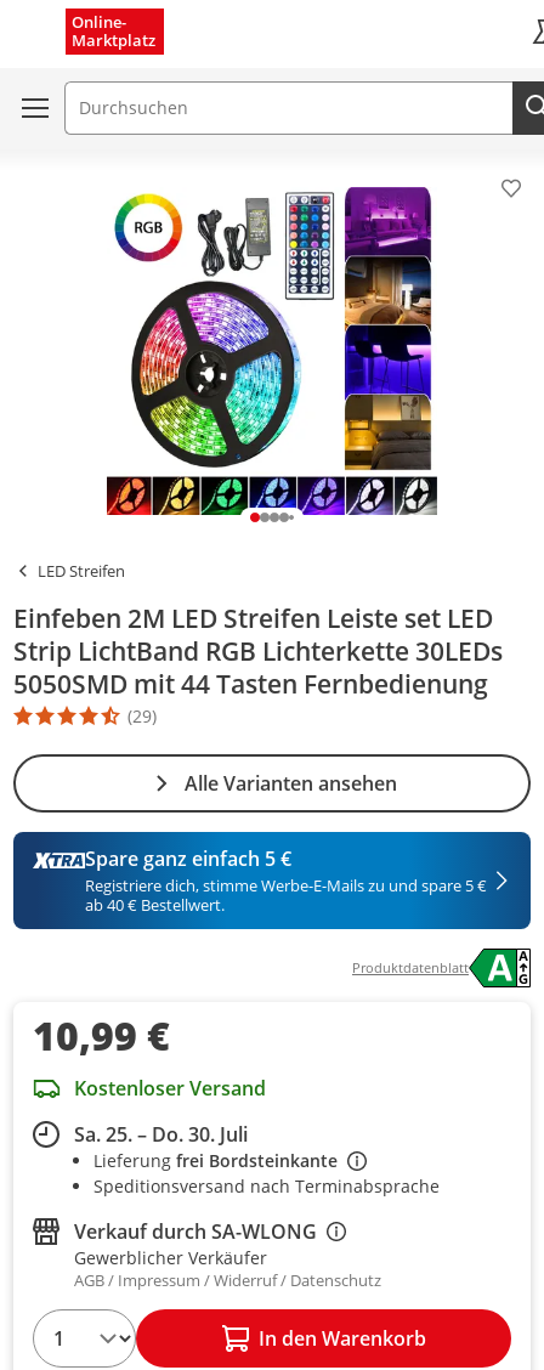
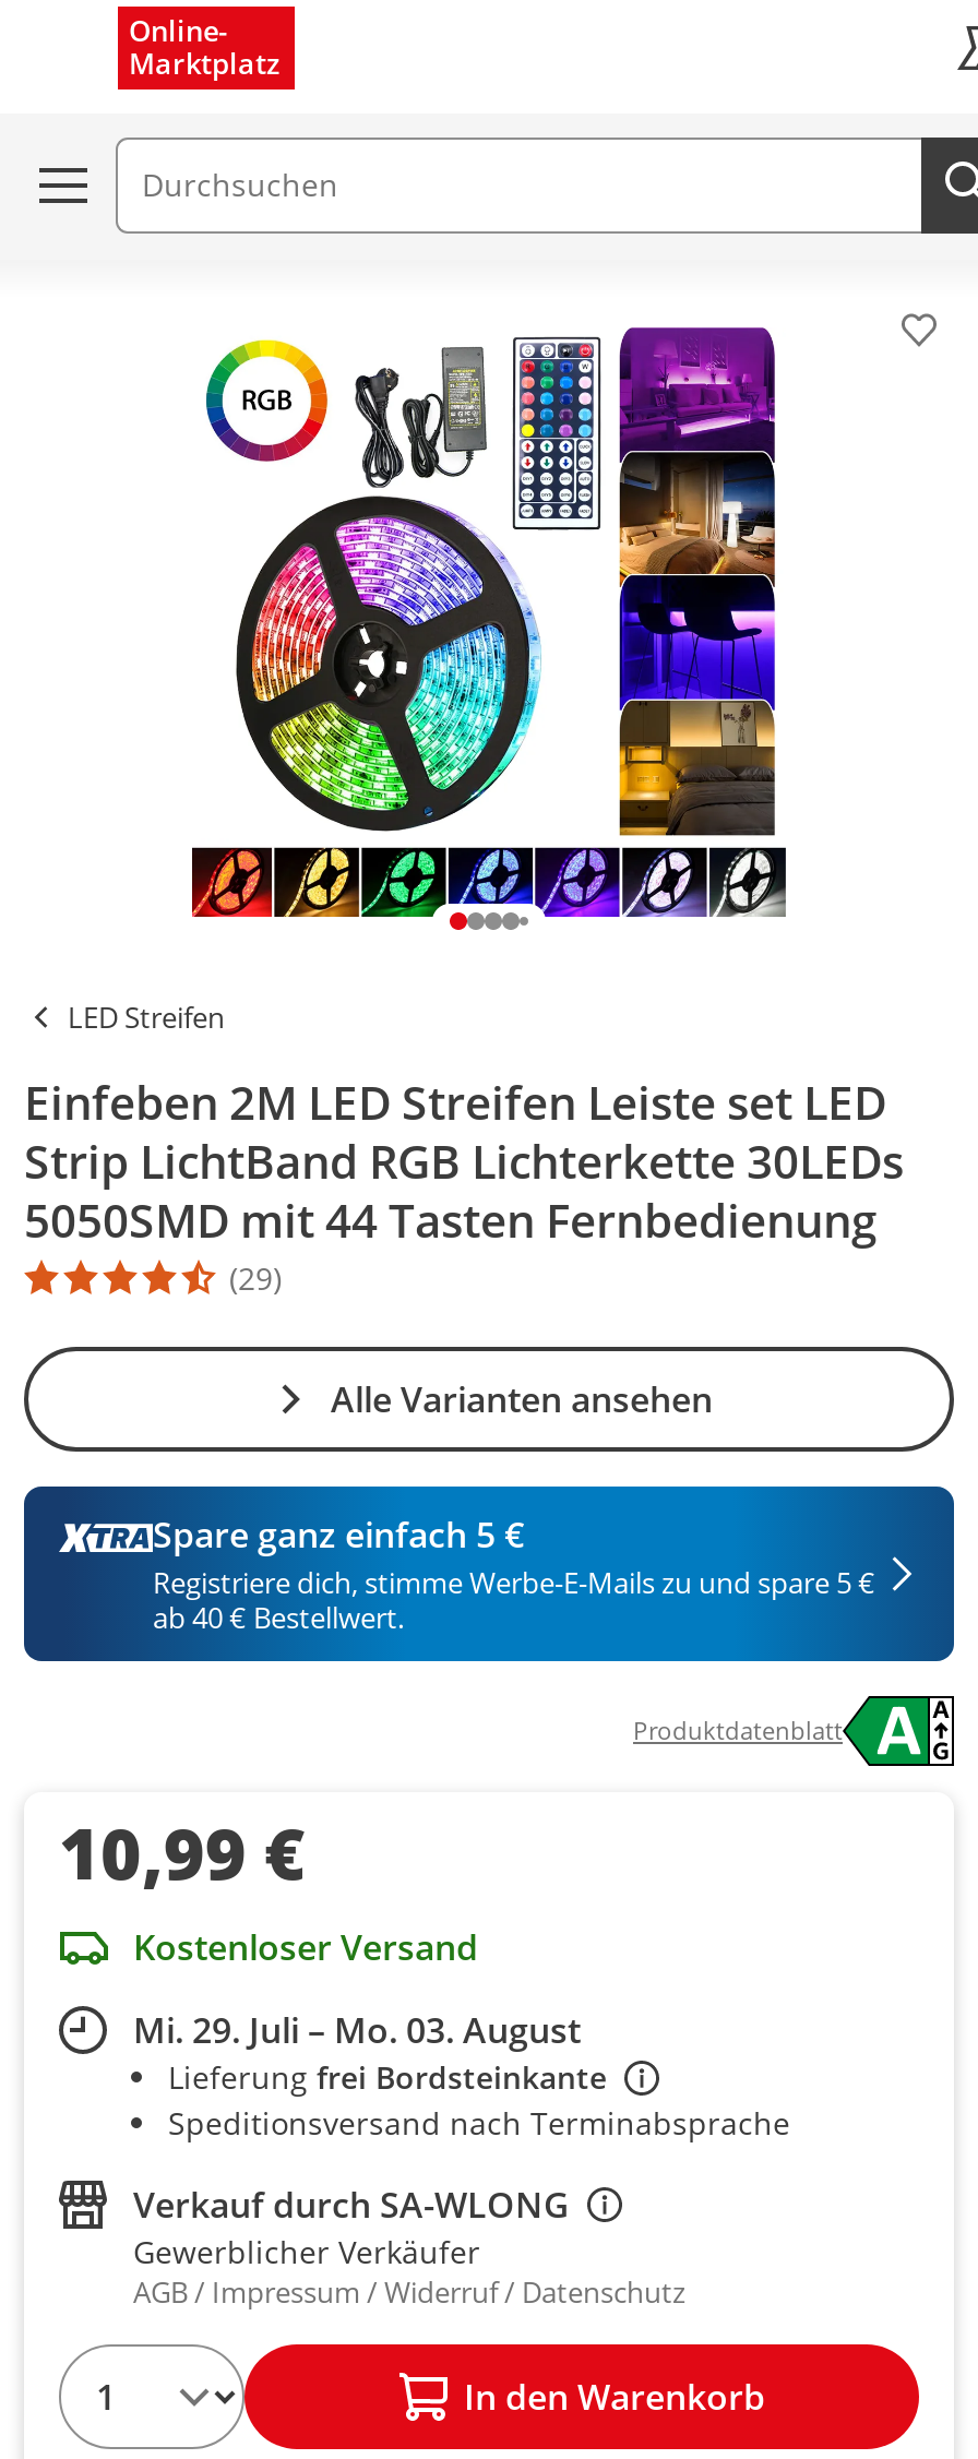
[74,1121,248,1148] Sa. 25. – Do. 30. Juli -> [133,2006,581,2054] Mi. 29. Juli – Mo. 03. August

